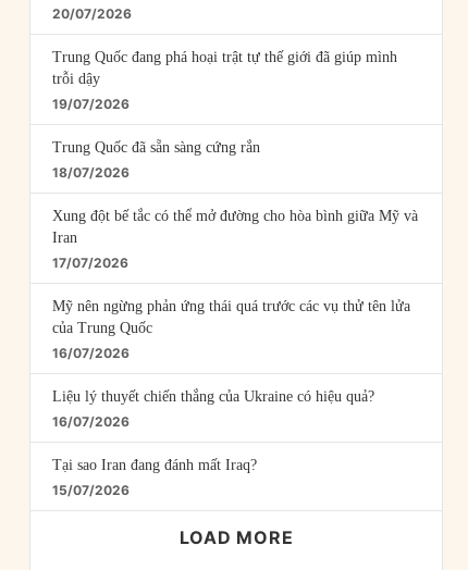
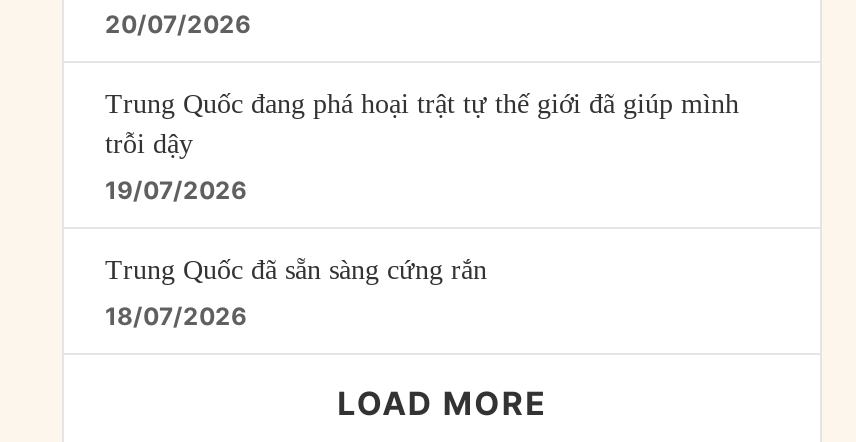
[53,207,418,498] Xung đột bế tắc có thể mở đường cho hòa bình giữa Mỹ và | Iran | 17/07/2026 | Mỹ nên ngừng phản ứng thái quá trước các vụ thử tên lửa | của Trung Quốc | 16/07/2026 | Liệu lý thuyết chiến thắng của Ukraine có hiệu quả? | 16/07/2026 | Tại sao Iran đang đánh mất Iraq? | 15/07/2026 -> none

